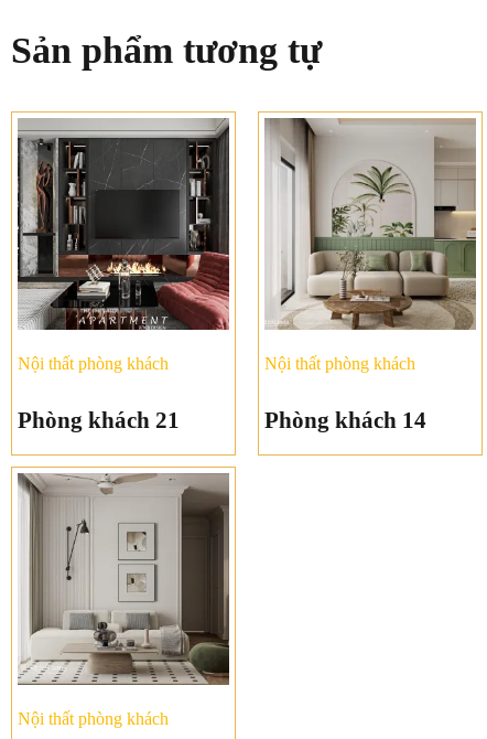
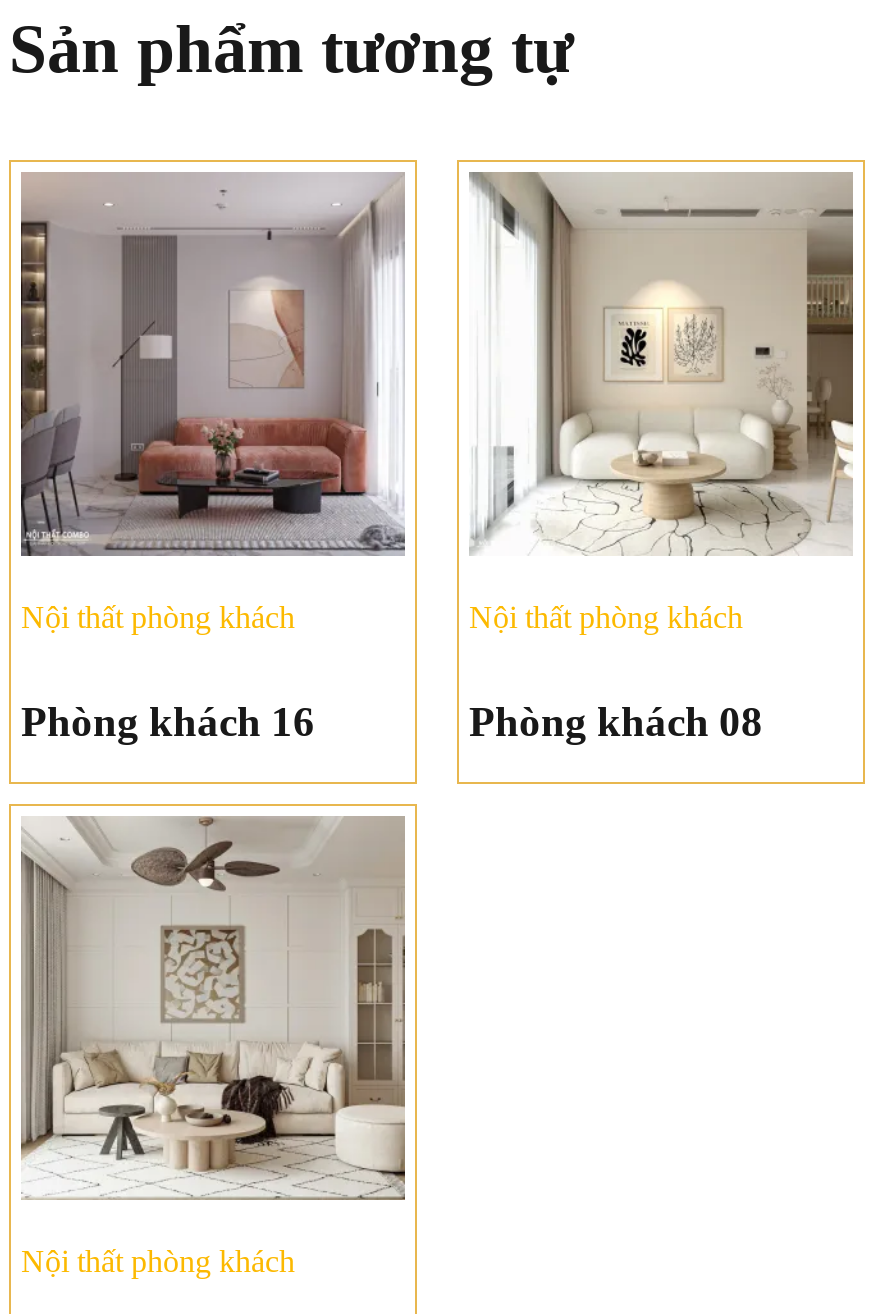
[18,119,230,330] [image] -> [19,176,407,556] [image]
[264,118,477,331] [image] -> [471,170,853,556] [image]
[18,407,180,434] Phòng khách 21 -> [21,697,315,745] Phòng khách 16
[264,407,426,434] Phòng khách 14 -> [469,697,763,745] Phòng khách 08
[18,473,230,685] [image] -> [19,818,407,1200] [image]

